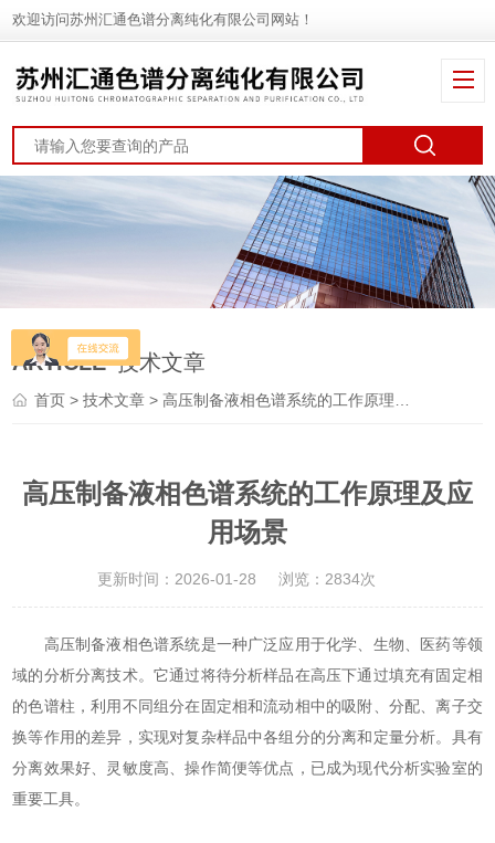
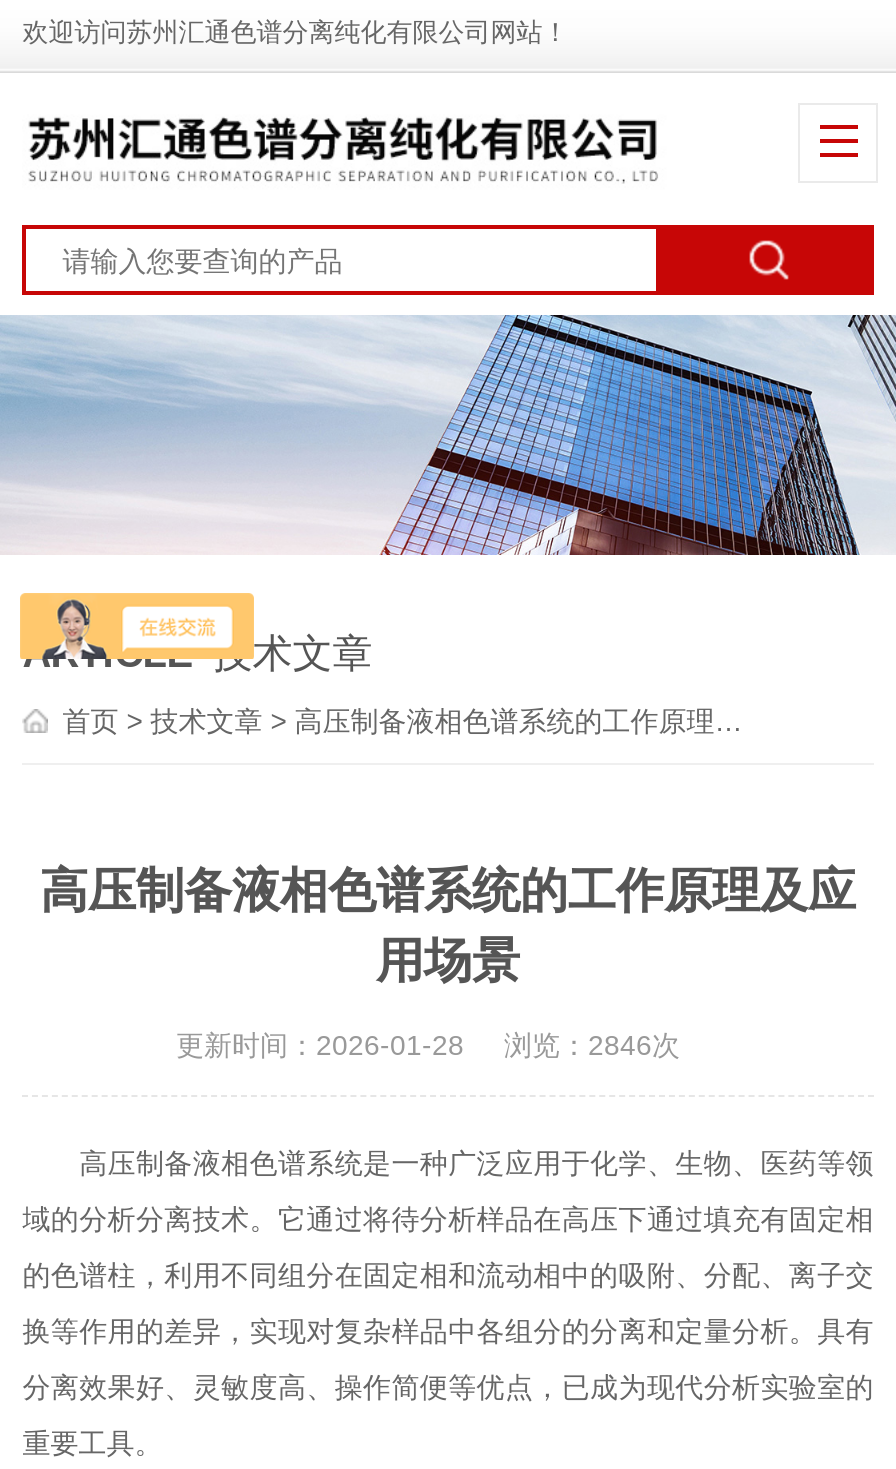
[97,570,376,588] 更新时间：2026-01-28 浏览：2834次 -> [176,1030,680,1062] 更新时间：2026-01-28 浏览：2846次

